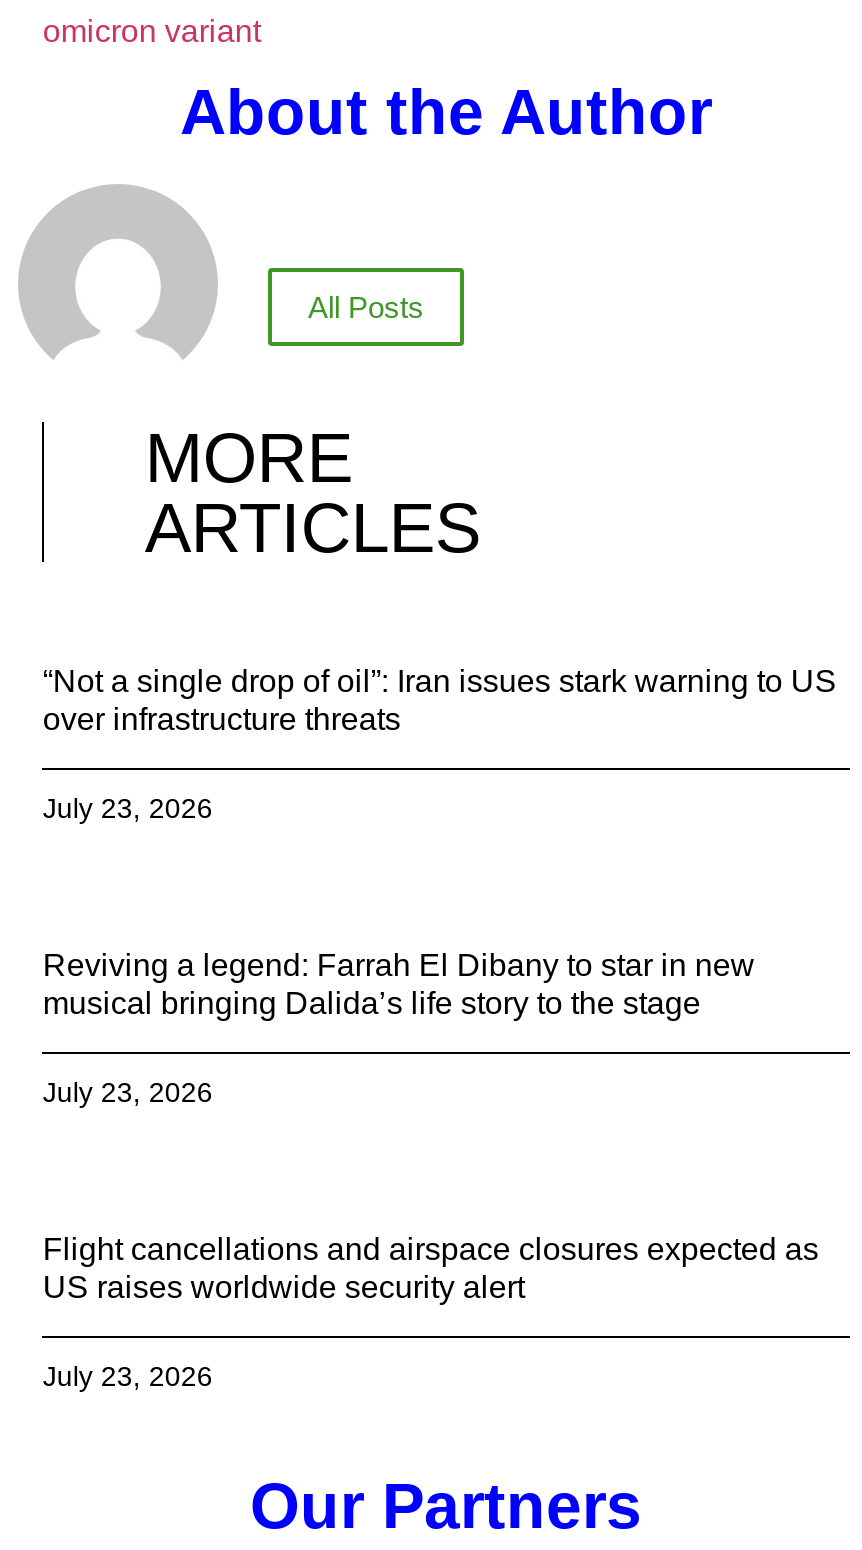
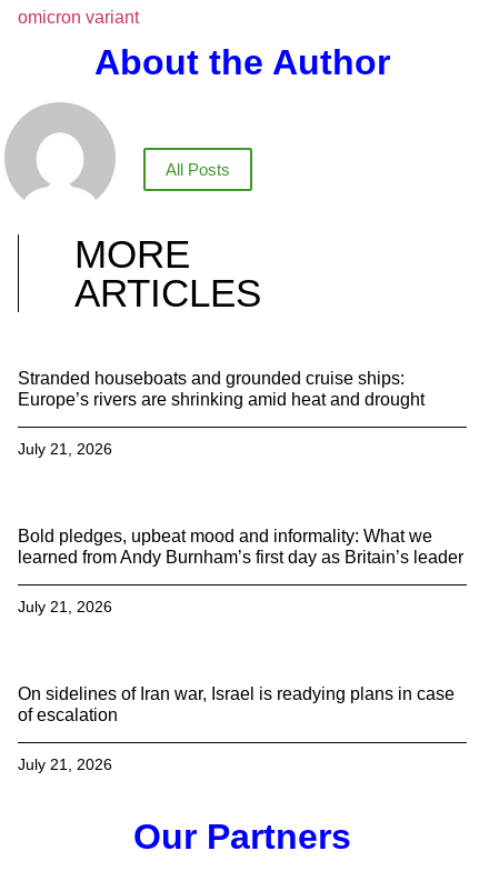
[43,663,837,735] “Not a single drop of oil”: Iran issues stark warning to US | over infrastructure threats -> [18,368,425,408] Stranded houseboats and grounded cruise ships: | Europe’s rivers are shrinking amid heat and drought
[43,791,213,823] July 23, 2026 -> [18,439,113,457] July 21, 2026
[43,947,755,1019] Reviving a legend: Farrah El Dibany to star in new | musical bringing Dalida’s life story to the stage -> [18,526,464,566] Bold pledges, upbeat mood and informality: What we | learned from Andy Burnham’s first day as Britain’s leader
[43,1075,213,1107] July 23, 2026 -> [18,597,113,615] July 21, 2026
[43,1231,819,1303] Flight cancellations and airspace closures expected as | US raises worldwide security alert -> [18,684,455,724] On sidelines of Iran war, Israel is readying plans in case | of escalation
[43,1359,213,1391] July 23, 2026 -> [18,755,113,773] July 21, 2026

